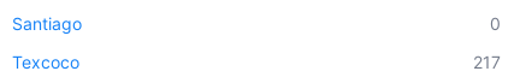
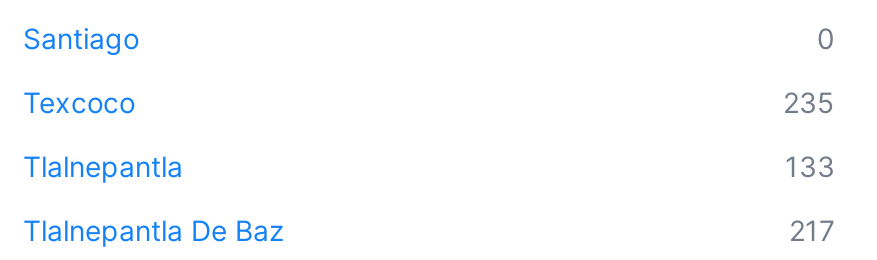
none -> [23,84,835,246] 235 | Tlalnepantla | 133 | Tlalnepantla De Baz

